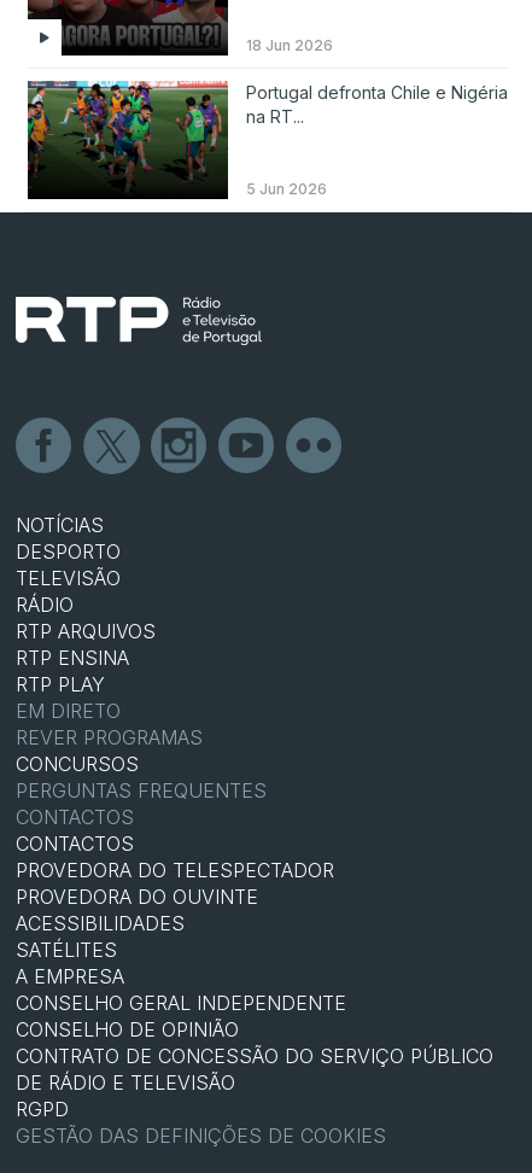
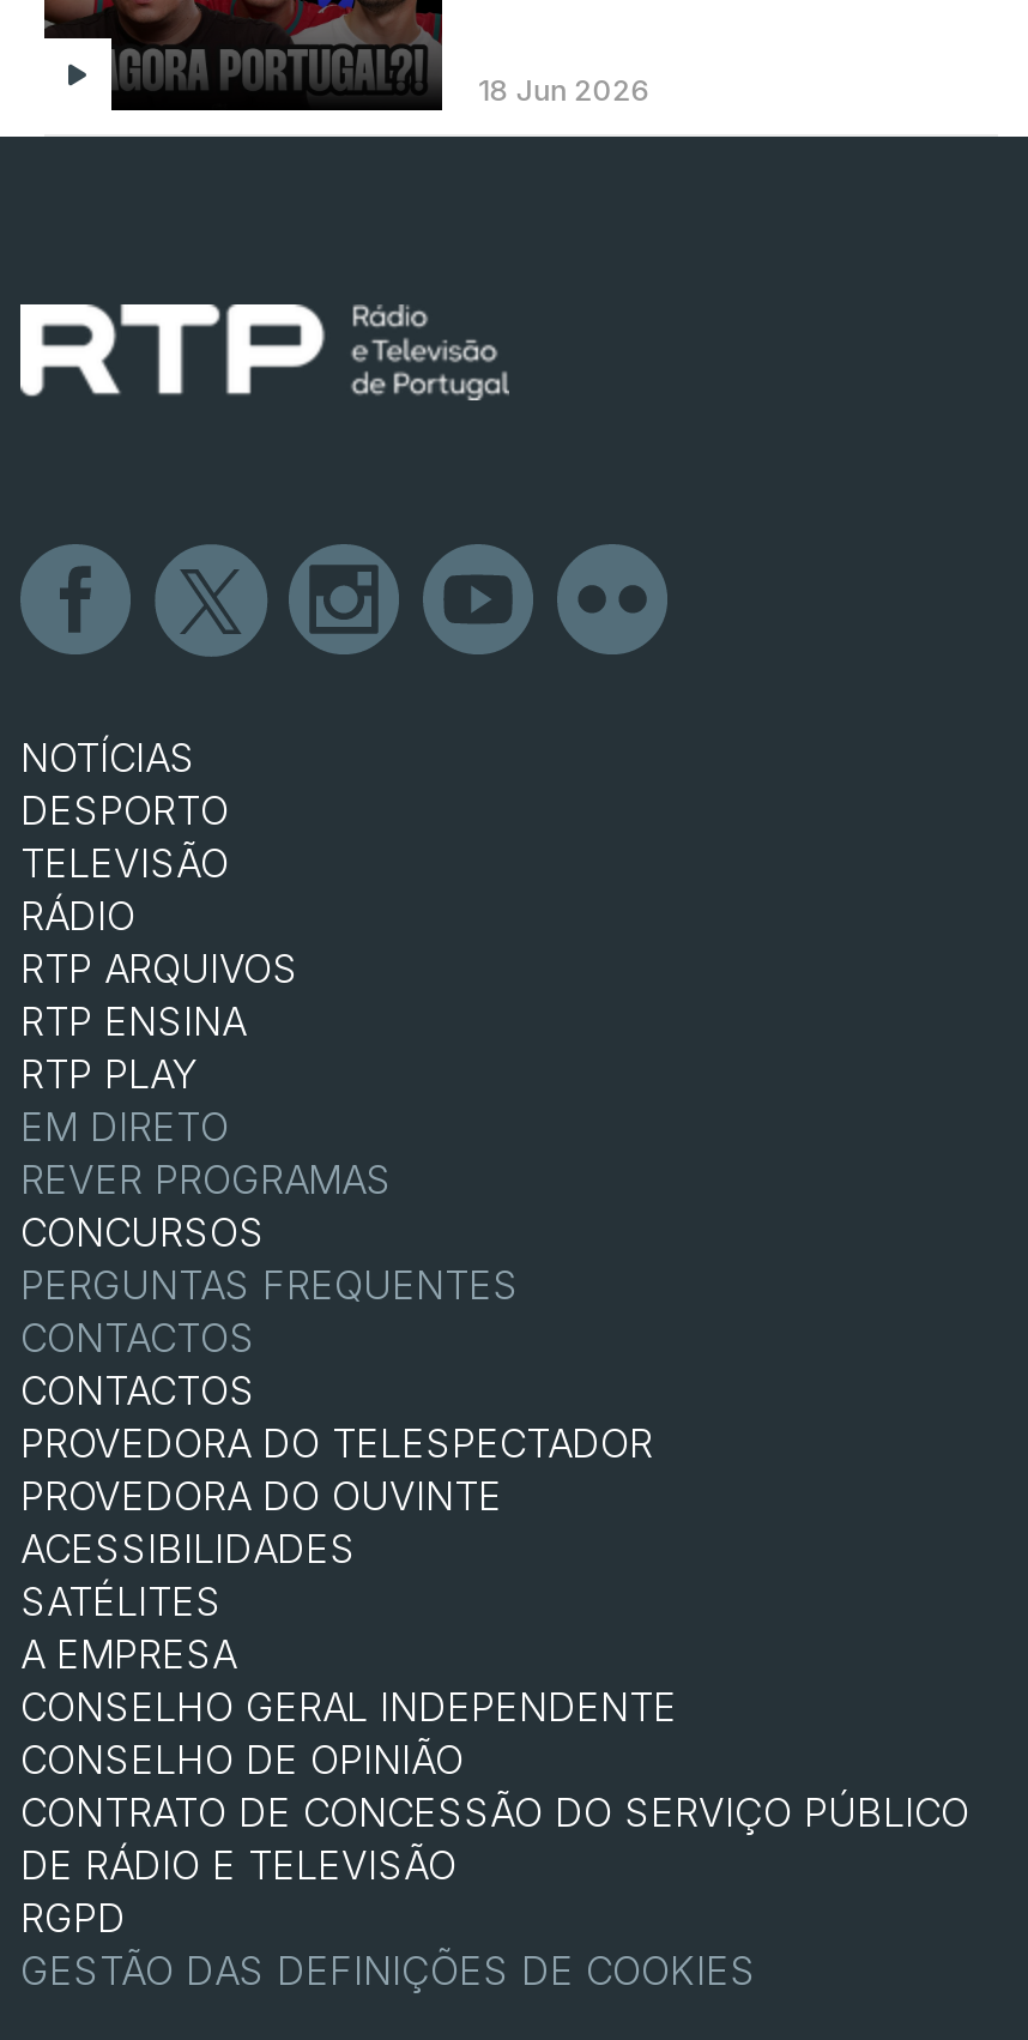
[27,69,508,200] [image] | Portugal defronta Chile e Nigéria | na RT... -> none
[246,180,327,198] 5 Jun 2026 -> none

